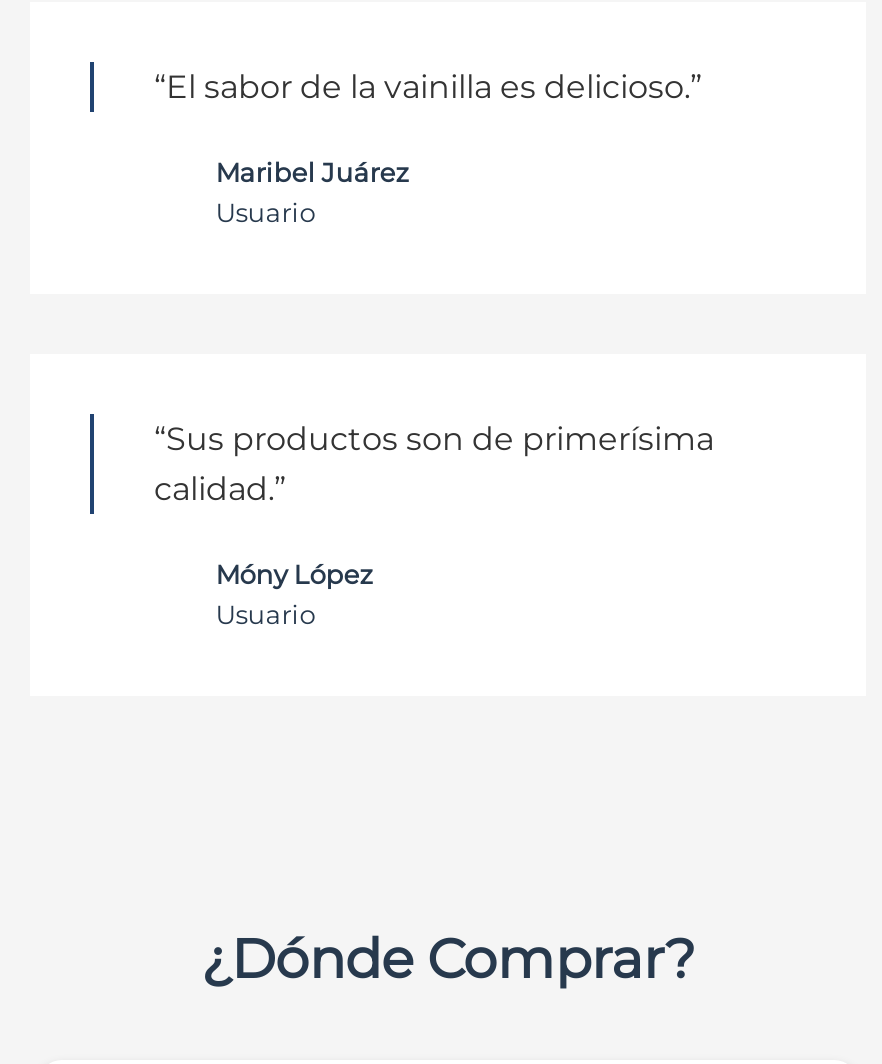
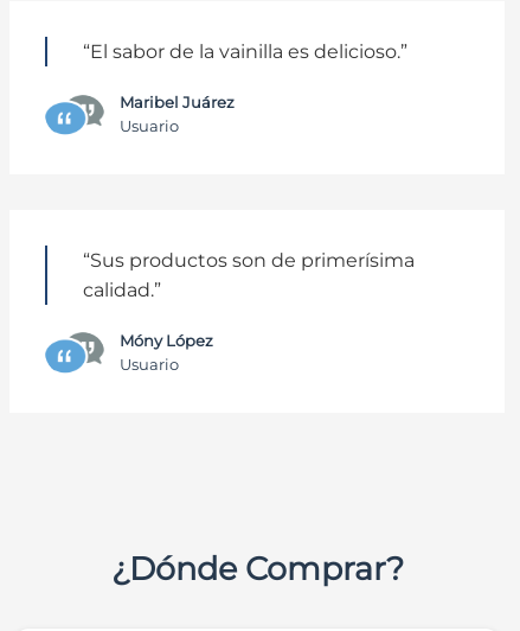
none -> [44,94,105,136] [image]
none -> [44,331,105,375] [image]

